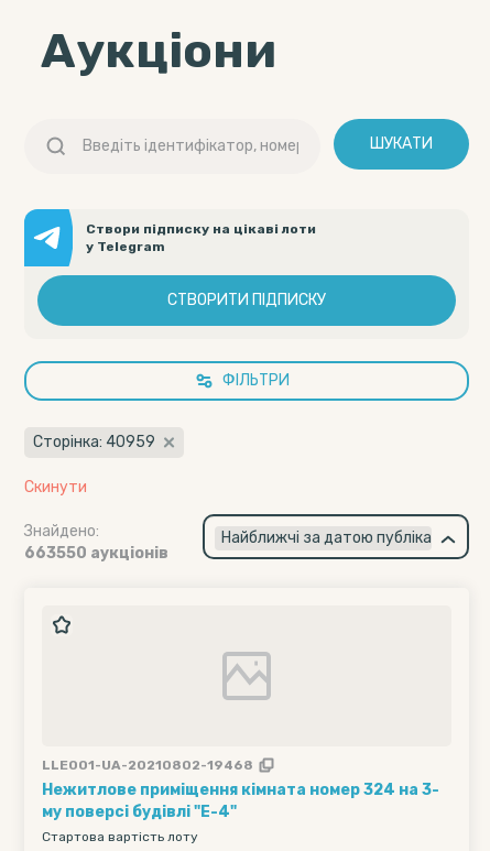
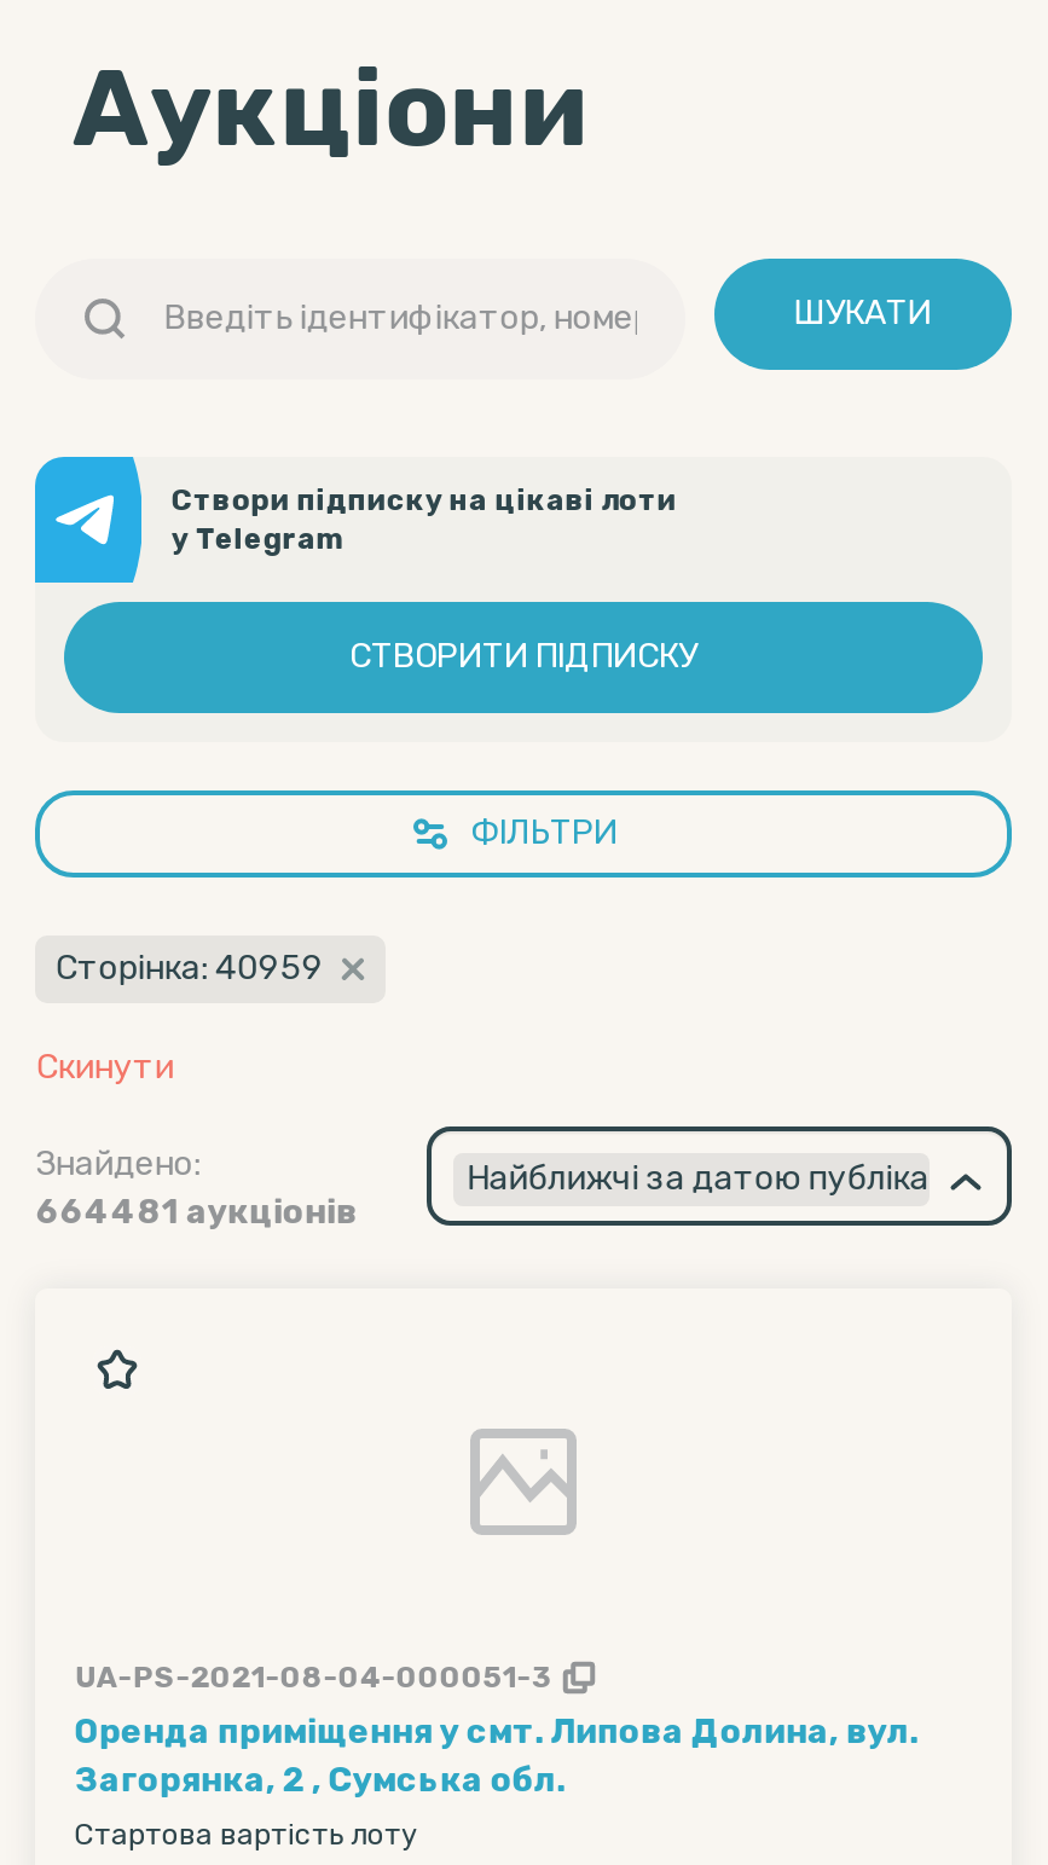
[25,543,169,562] 663550 аукціонів -> [36,1191,358,1232] 664481 аукціонів
[42,757,440,821] LLE001-UA-20210802-19468 | Нежитлове приміщення кімната номер 324 на 3- | му поверсі будівлі "Е-4" -> [75,1660,918,1801] UA-PS-2021-08-04-000051-3 | Оренда приміщення у смт. Липова Долина, вул. | Загорянка, 2 , Сумська обл.

